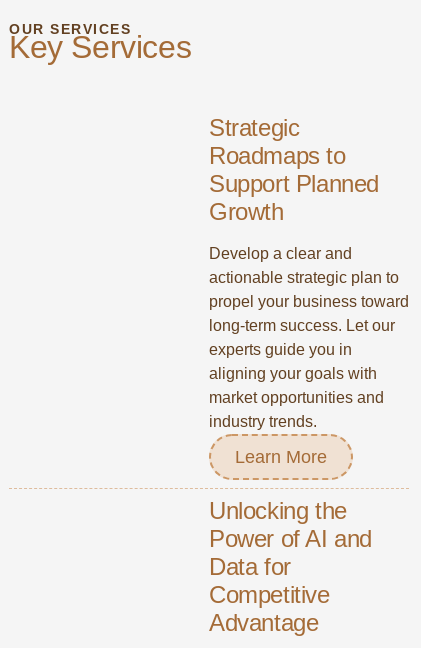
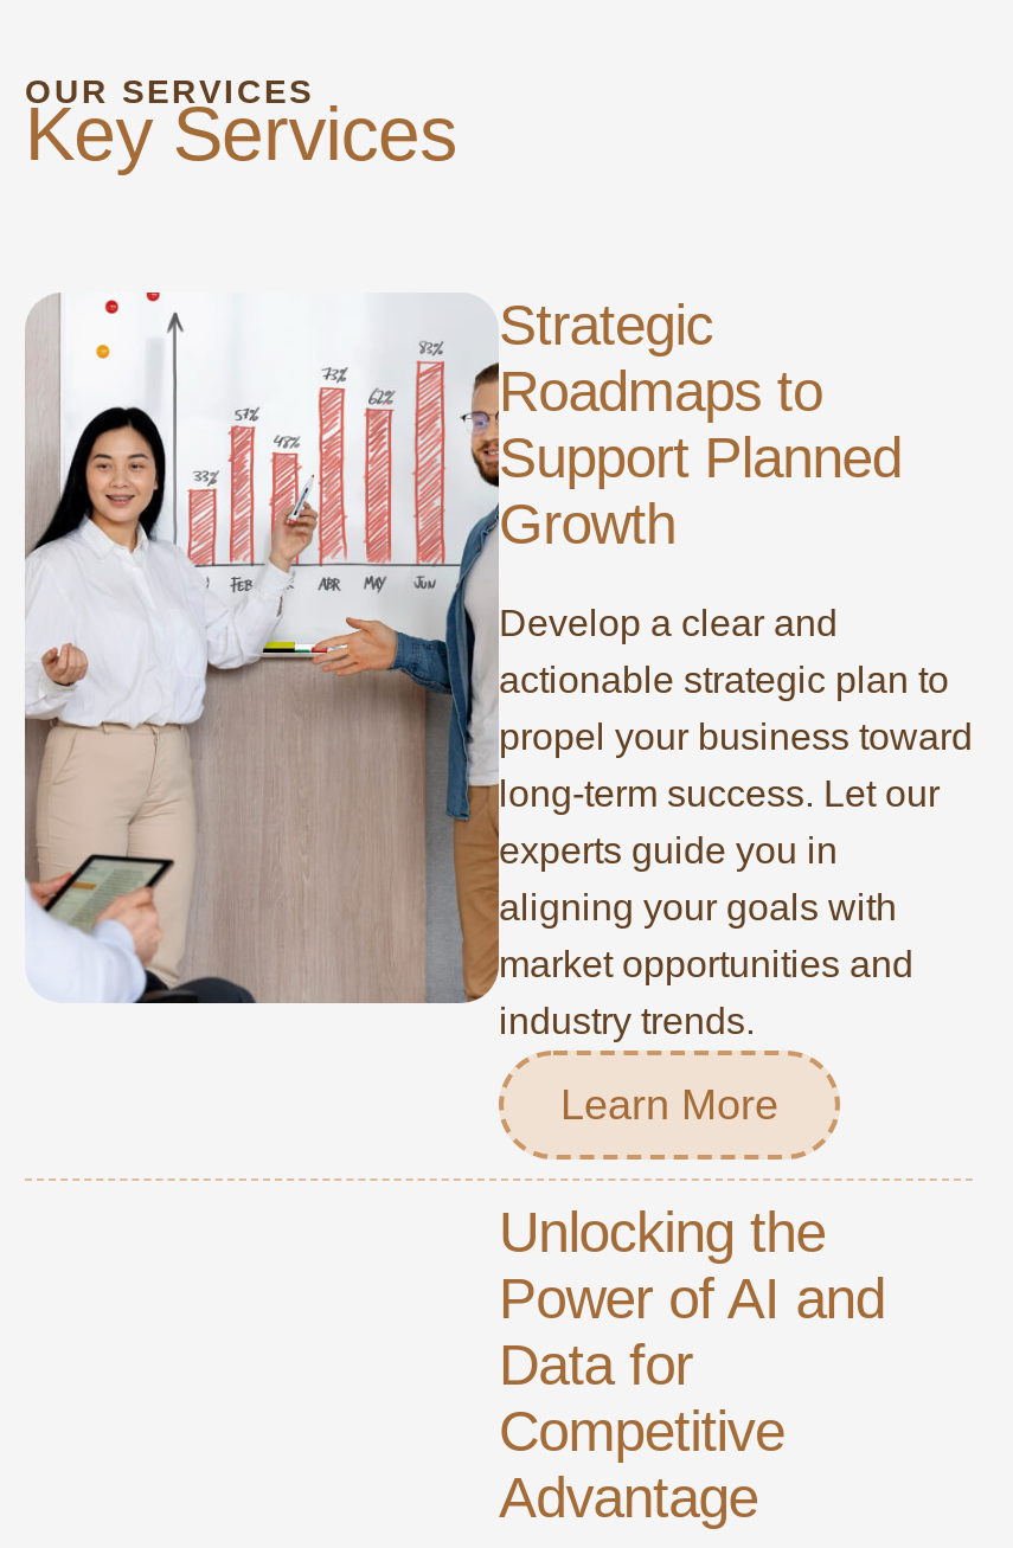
none -> [23,290,501,1006] [image]

